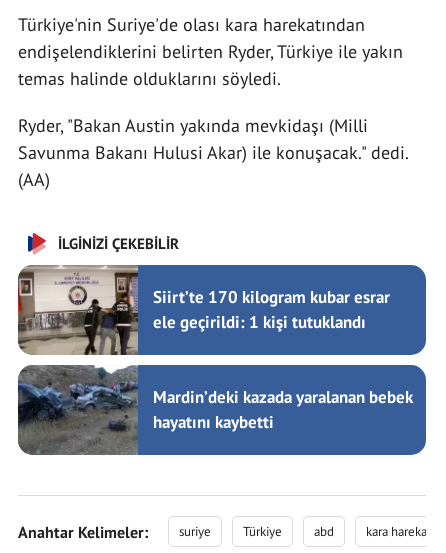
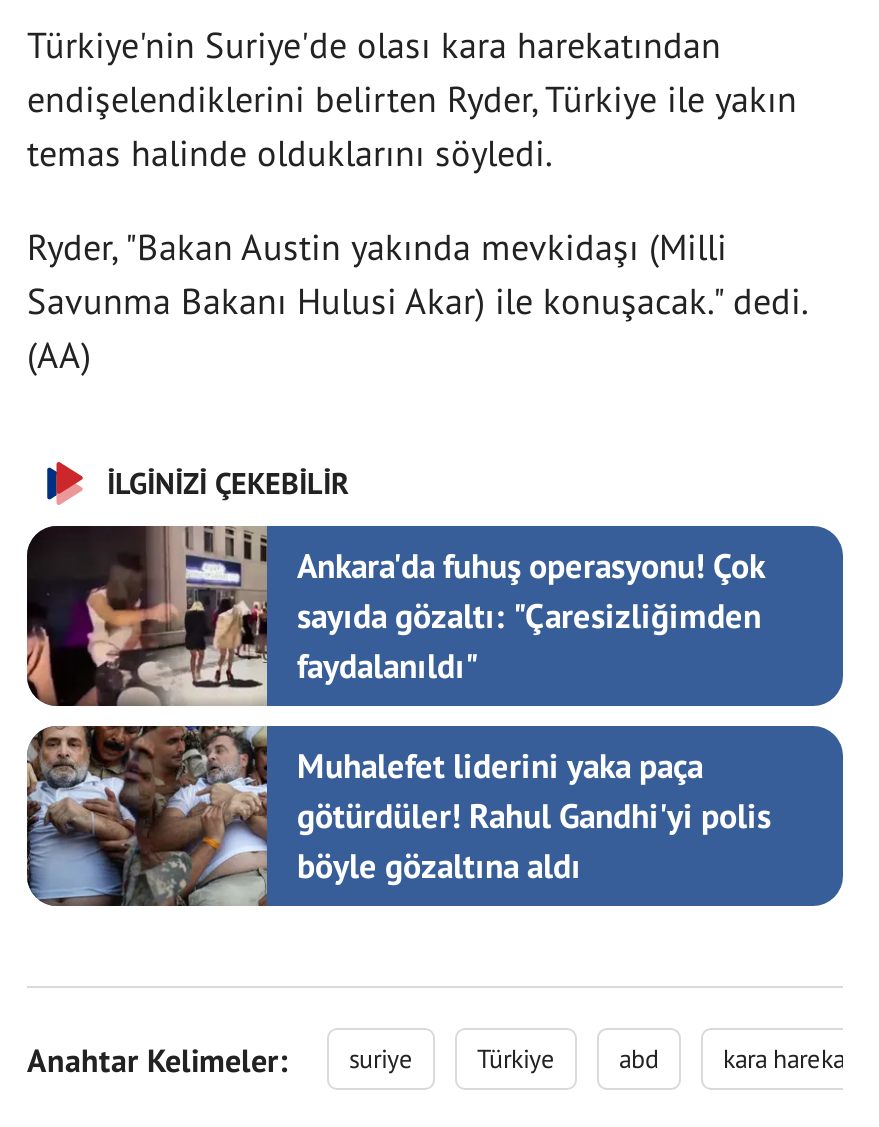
[17,264,390,355] [image] | Siirt’te 170 kilogram kubar esrar | ele geçirildi: 1 kişi tutuklandı -> [25,524,765,706] [image] | Ankara'da fuhuş operasyonu! Çok | sayıda gözaltı: "Çaresizliğimden | faydalanıldı"
[17,364,413,456] [image] | Mardin’deki kazada yaralanan bebek | hayatını kaybetti -> [25,724,771,908] [image] | Muhalefet liderini yaka paça | götürdüler! Rahul Gandhi'yi polis | böyle gözaltına aldı

